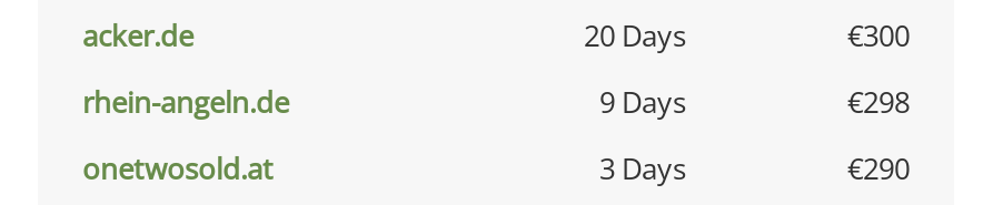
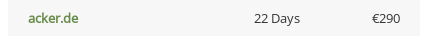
[82,16,910,188] 20 Days | €300 | rhein-angeln.de | 9 Days | €298 | onetwosold.at | 3 Days -> [253,9,299,27] 22 Days

